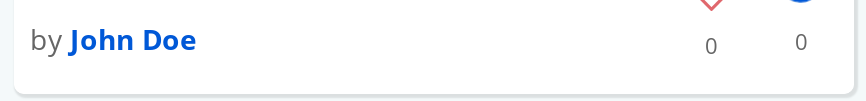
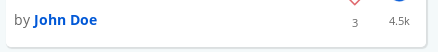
[705,26,807,60] 0 | 0 -> [351,13,410,30] 3 | 4.5k

